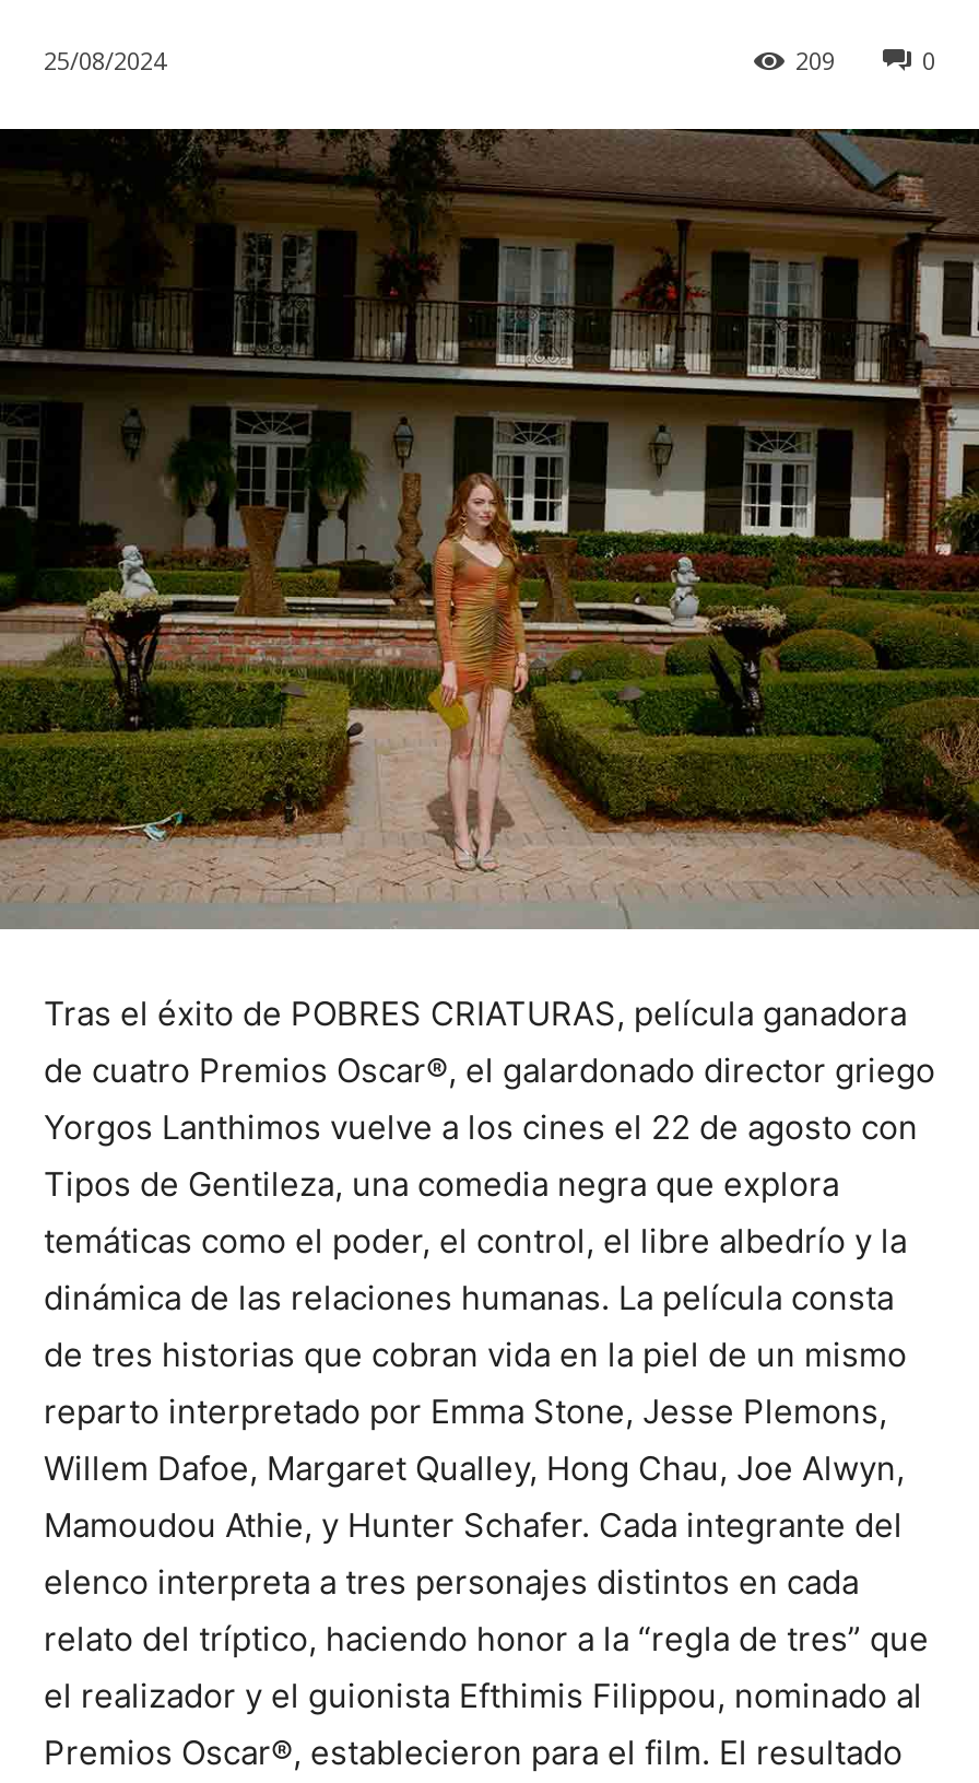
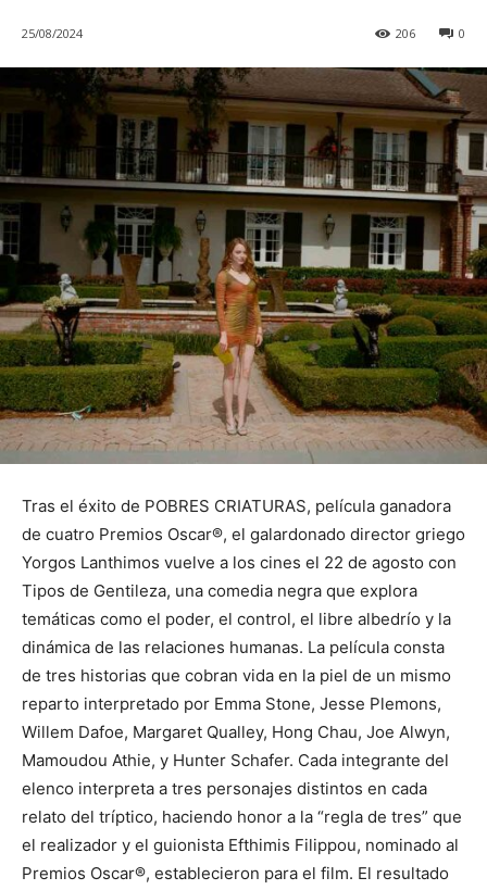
[795,44,835,77] 209 -> [396,25,415,41] 206

